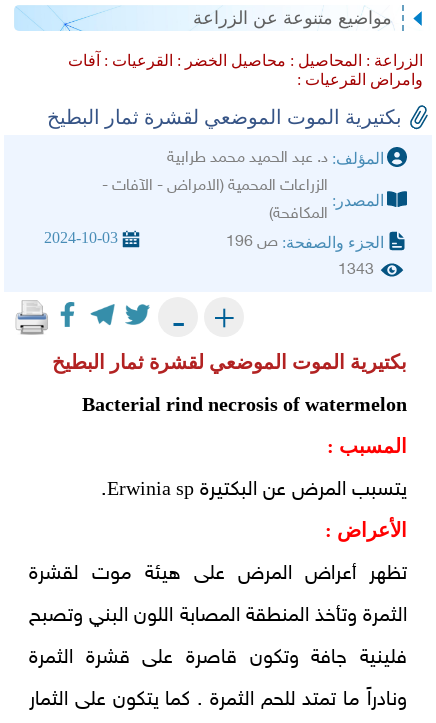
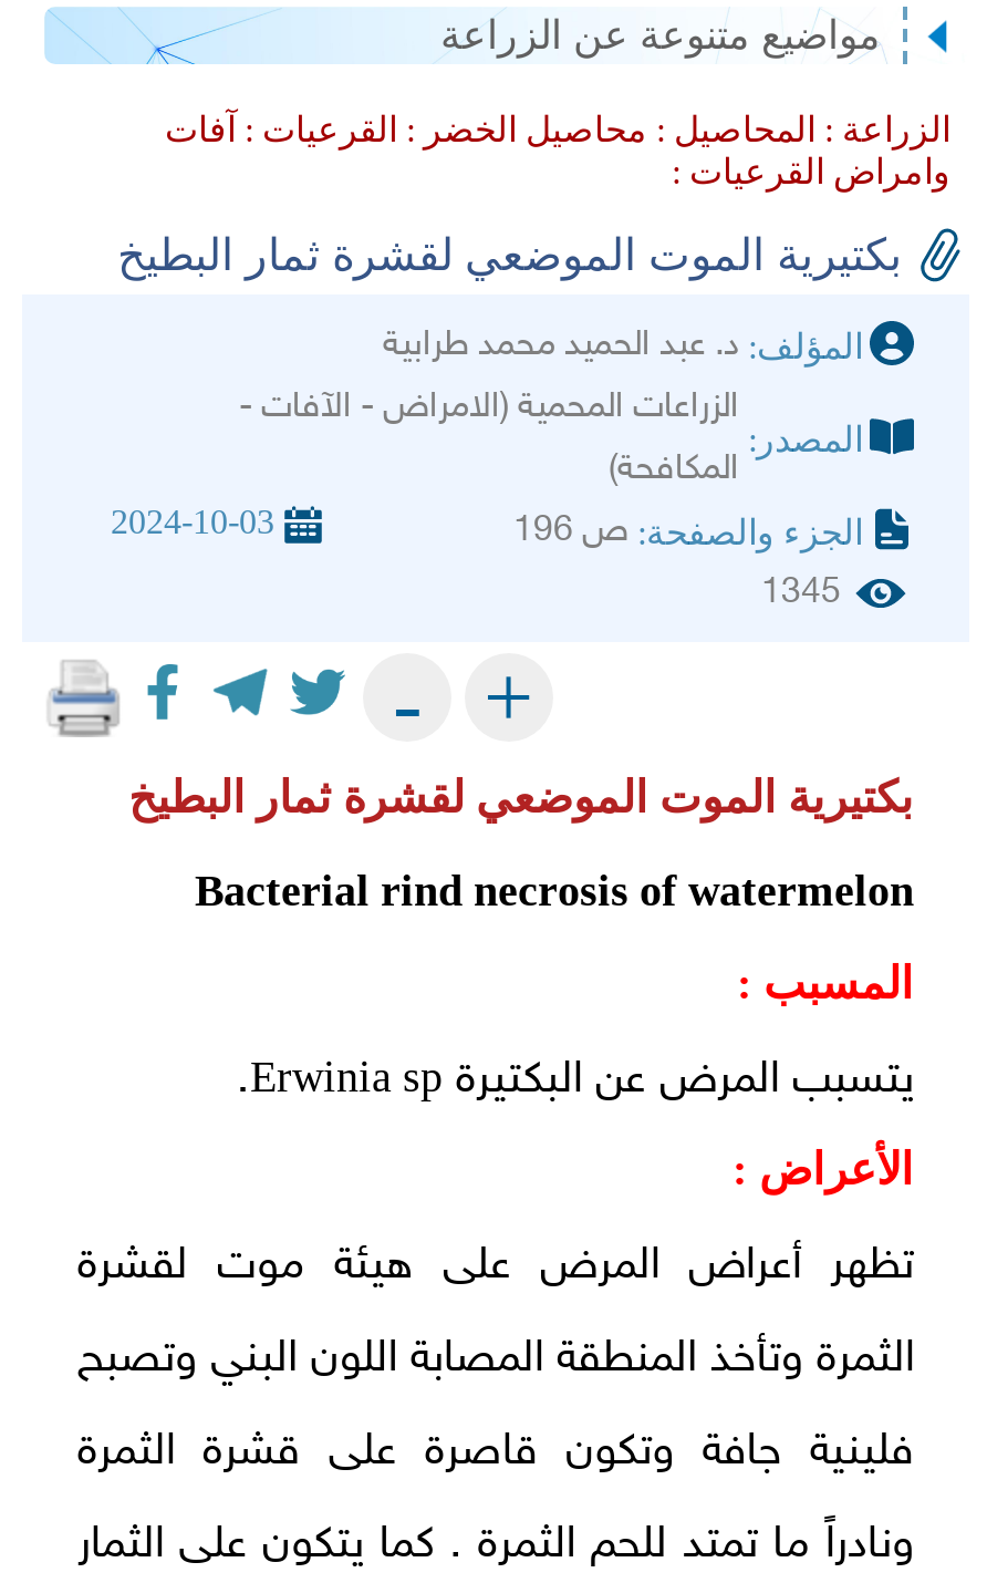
[338,261,374,280] 1343 -> [761,573,841,615] 1345

